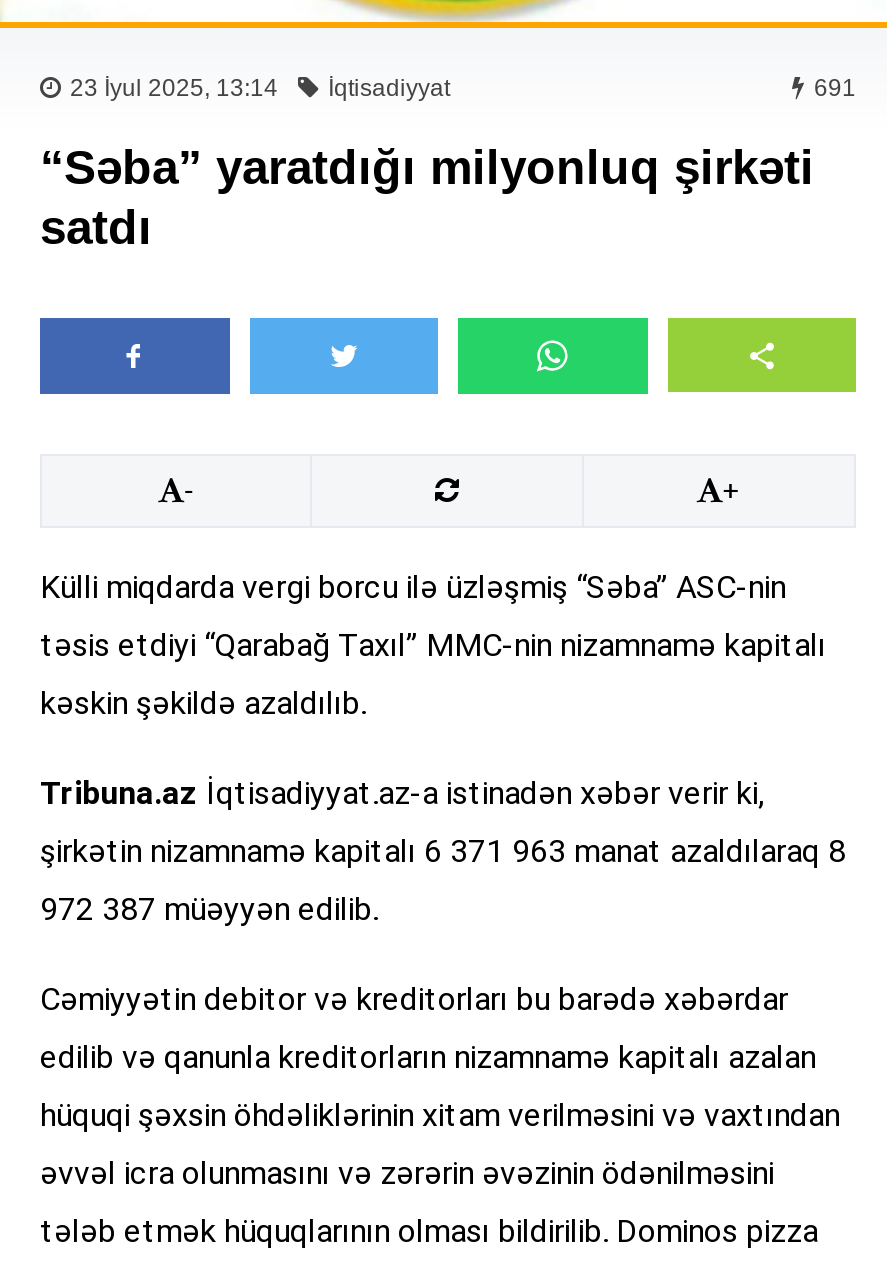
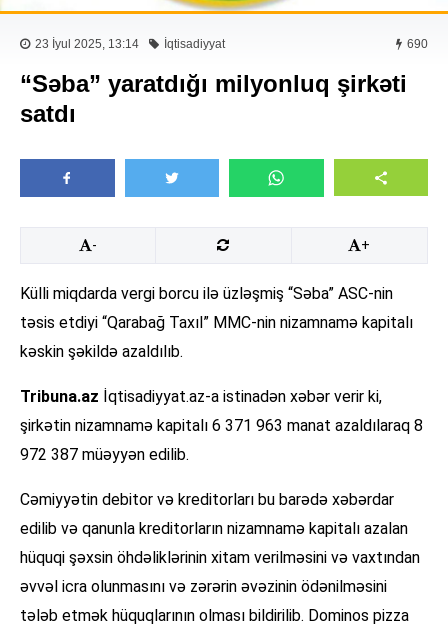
[814,74,856,102] 691 -> [407,37,428,51] 690

